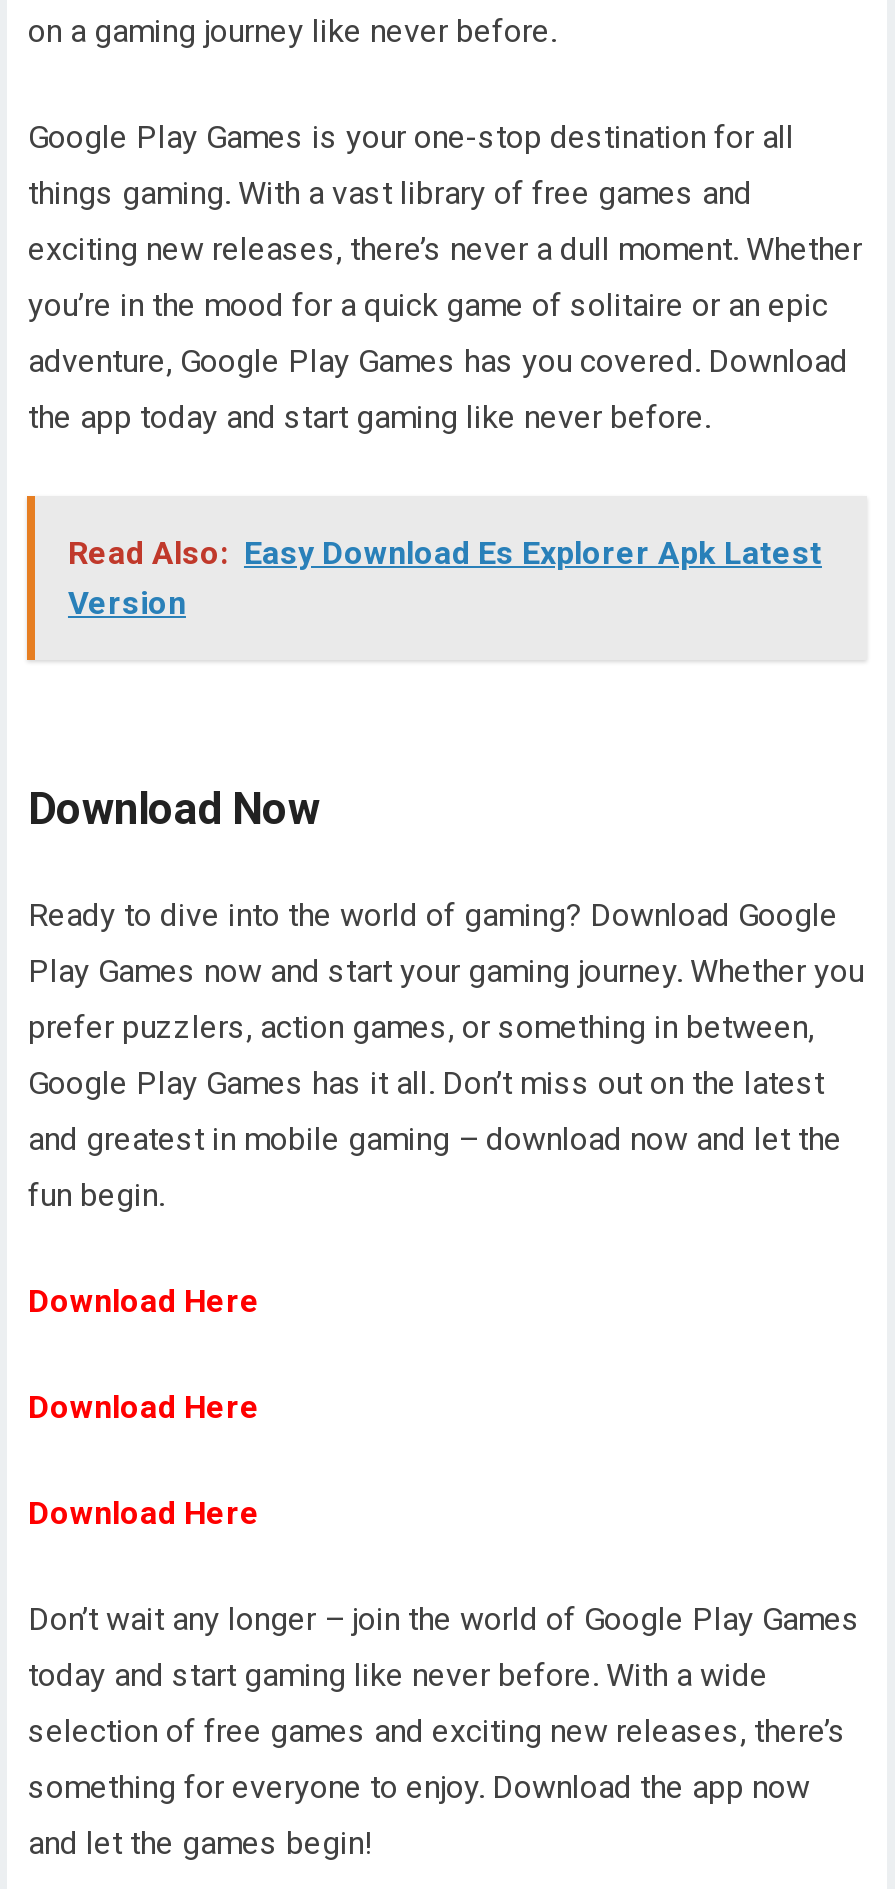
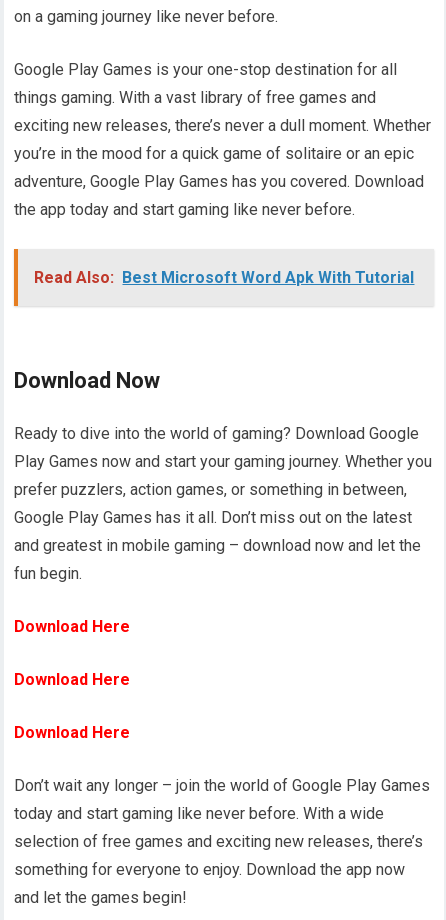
[68,535,822,623] Read Also: Easy Download Es Explorer Apk Latest | Version -> [34,268,414,287] Read Also: Best Microsoft Word Apk With Tutorial

